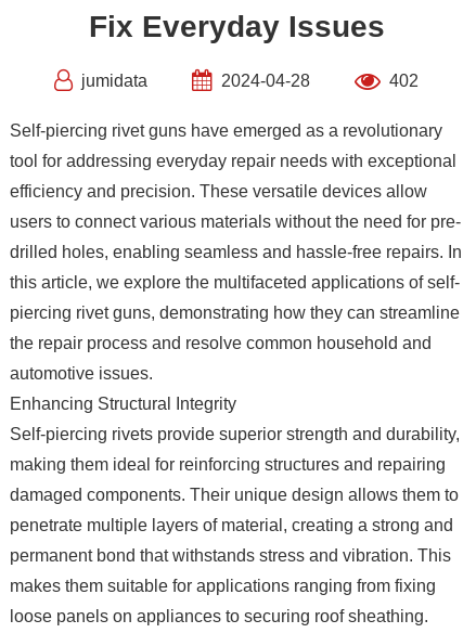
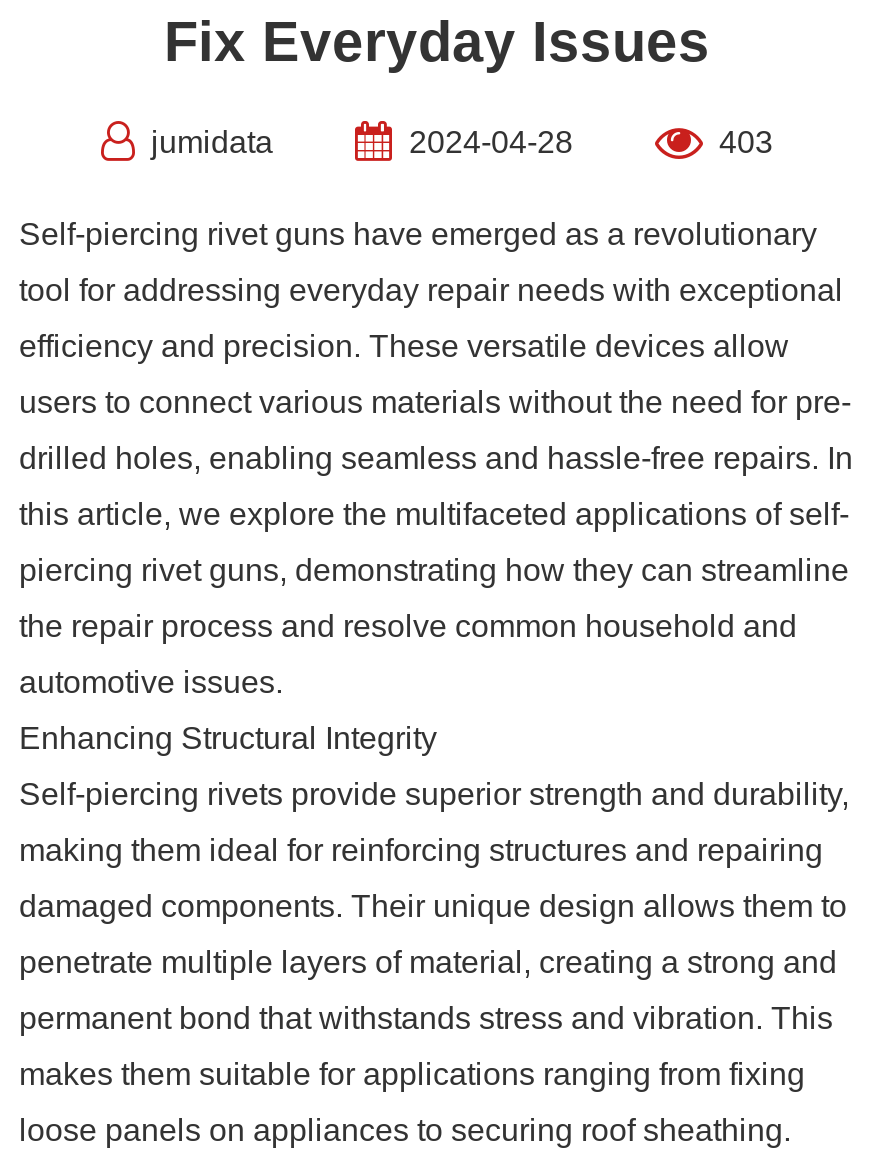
[389,72,419,90] 402 -> [719,125,773,159] 403

